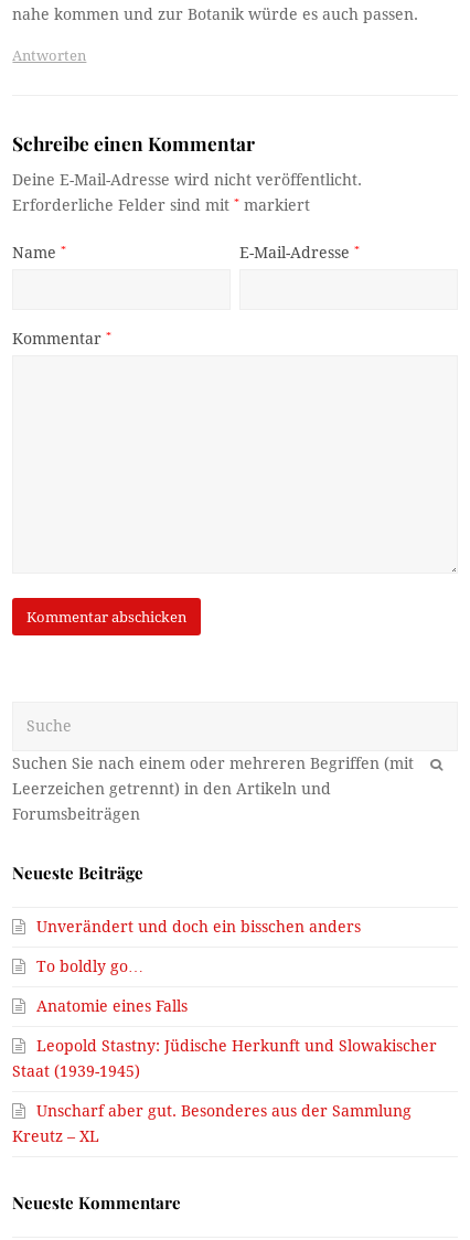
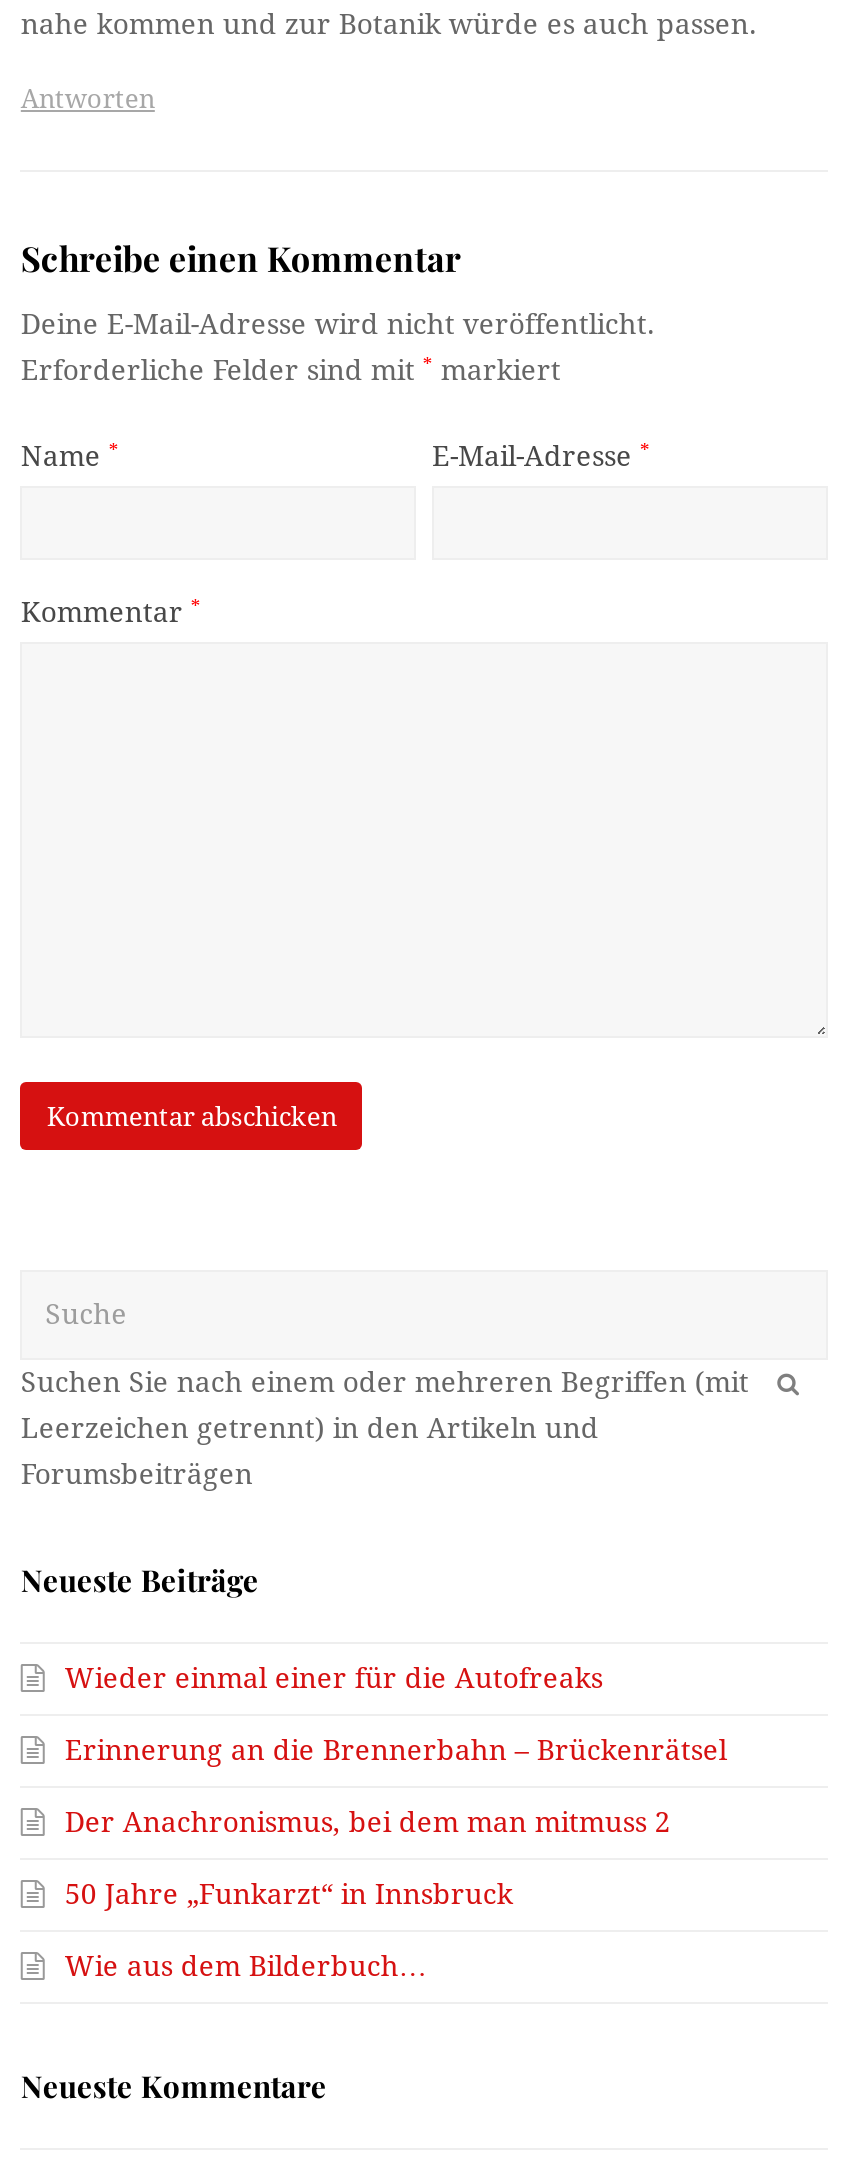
[37,918,361,935] Unverändert und doch ein bisschen anders -> [65,1662,603,1694] Wieder einmal einer für die Autofreaks
[37,957,144,975] To boldly go… -> [65,1734,735,1766] Erinnerung an die Brennerbahn – Brückenrätsel
[37,997,188,1015] Anatomie eines Falls -> [65,1806,671,1838] Der Anachronismus, bei dem man mitmuss 2
[13,1037,437,1080] Leopold Stastny: Jüdische Herkunft und Slowakischer | Staat (1939-1945) -> [65,1878,513,1910] 50 Jahre „Funkarzt“ in Innsbruck
[13,1102,412,1145] Unscharf aber gut. Besonderes aus der Sammlung | Kreutz – XL -> [65,1950,427,1982] Wie aus dem Bilderbuch…

